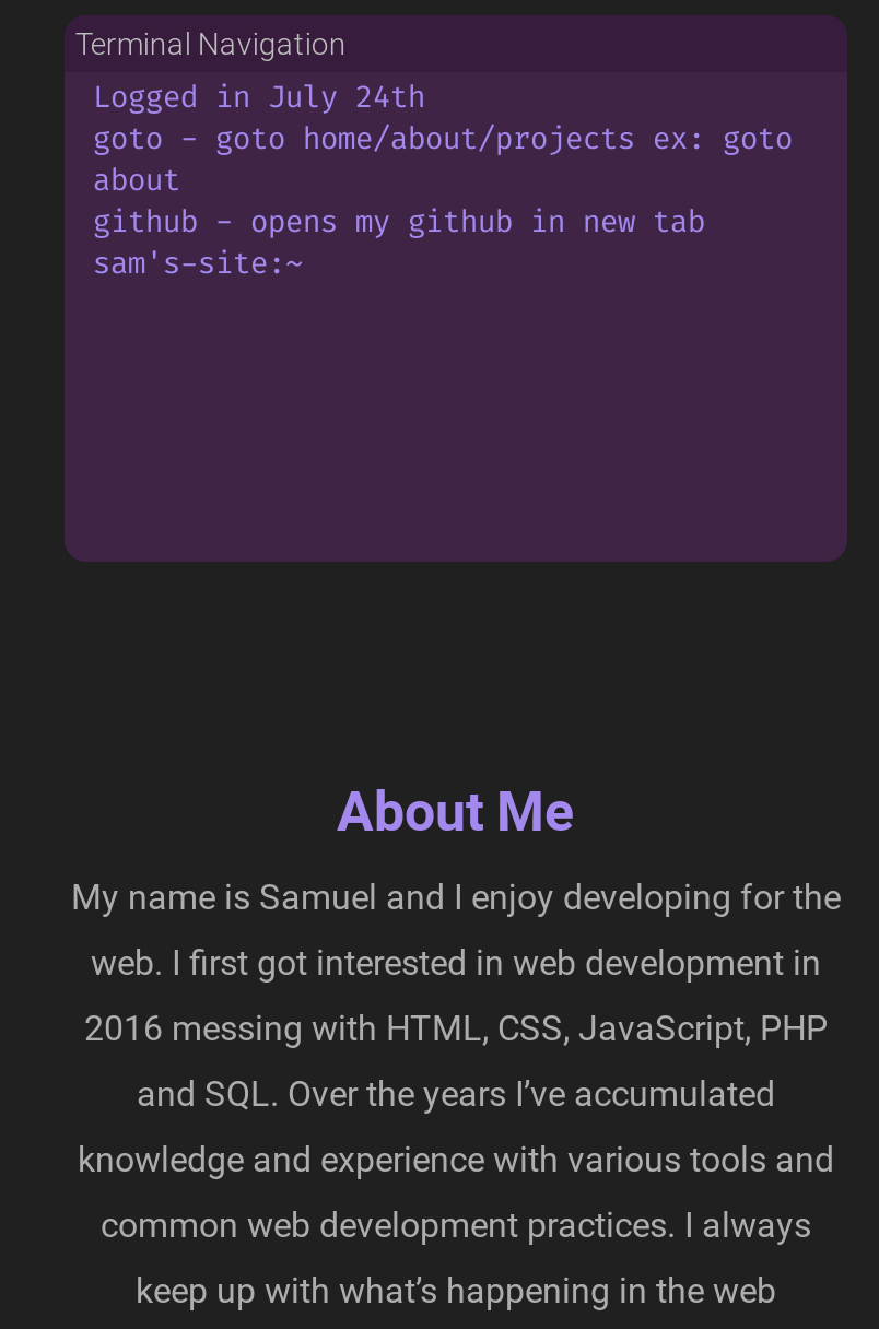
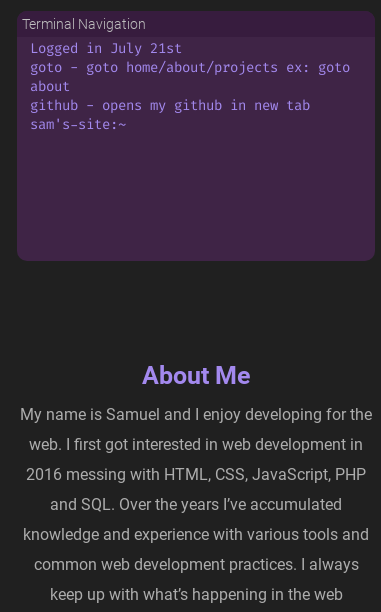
[93,77,425,118] Logged in July 24th -> [30,39,182,58] Logged in July 21st

